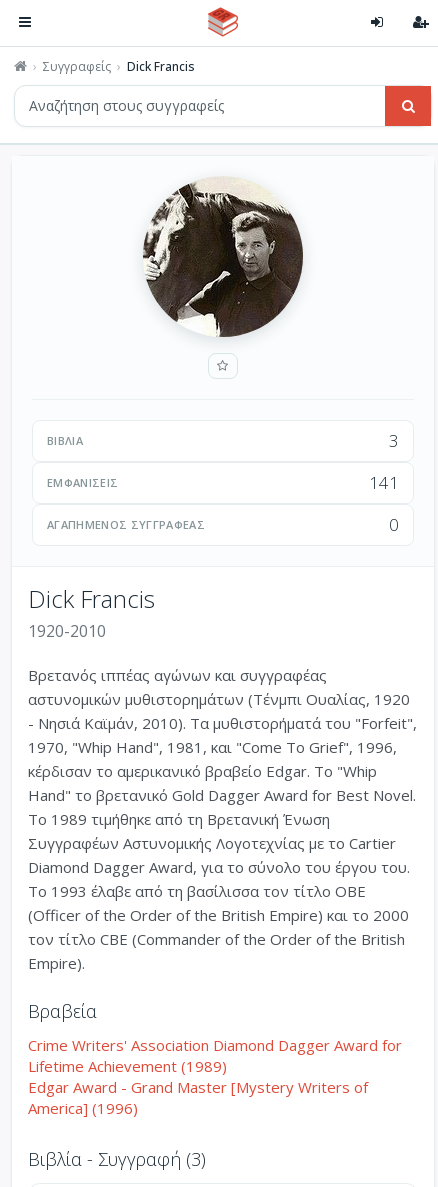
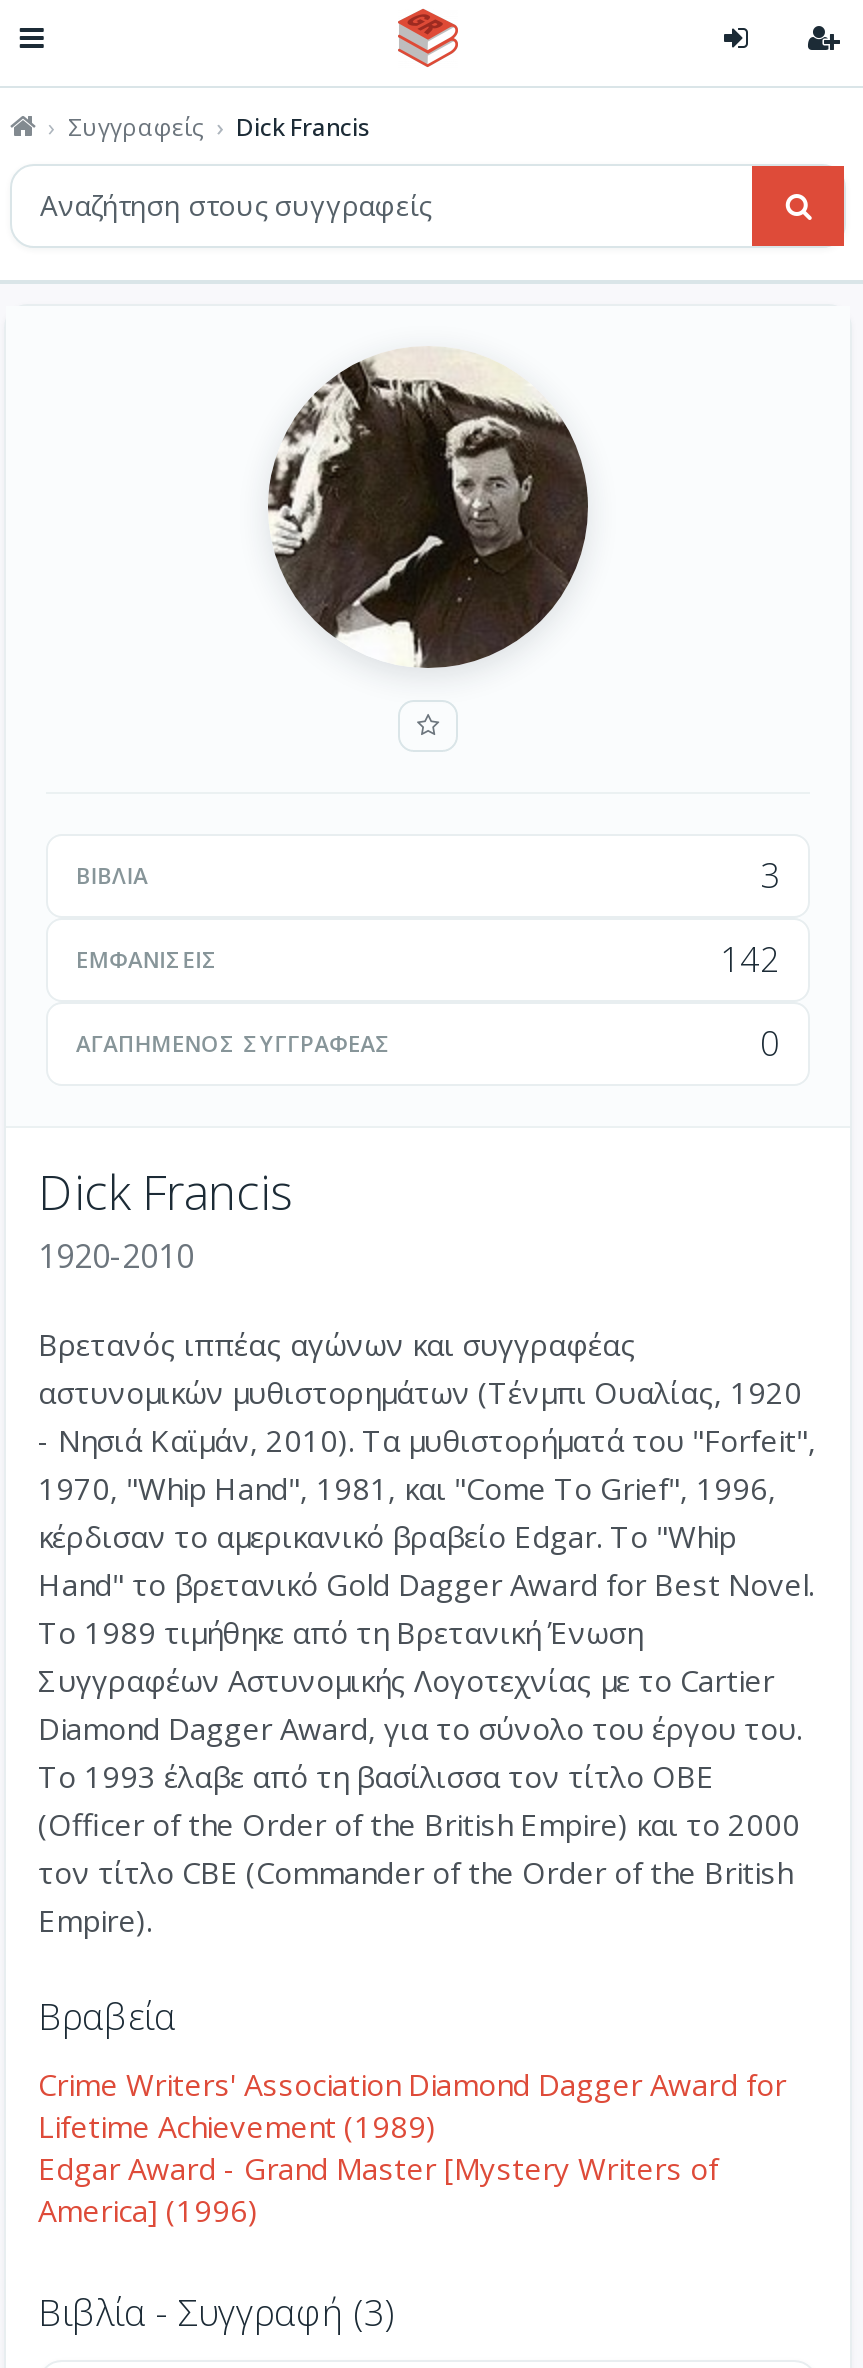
[369,471,399,494] 141 -> [720,936,780,982] 142

